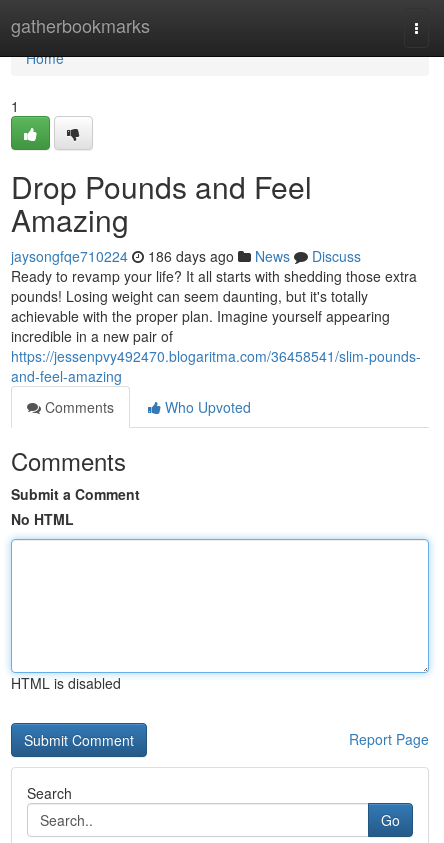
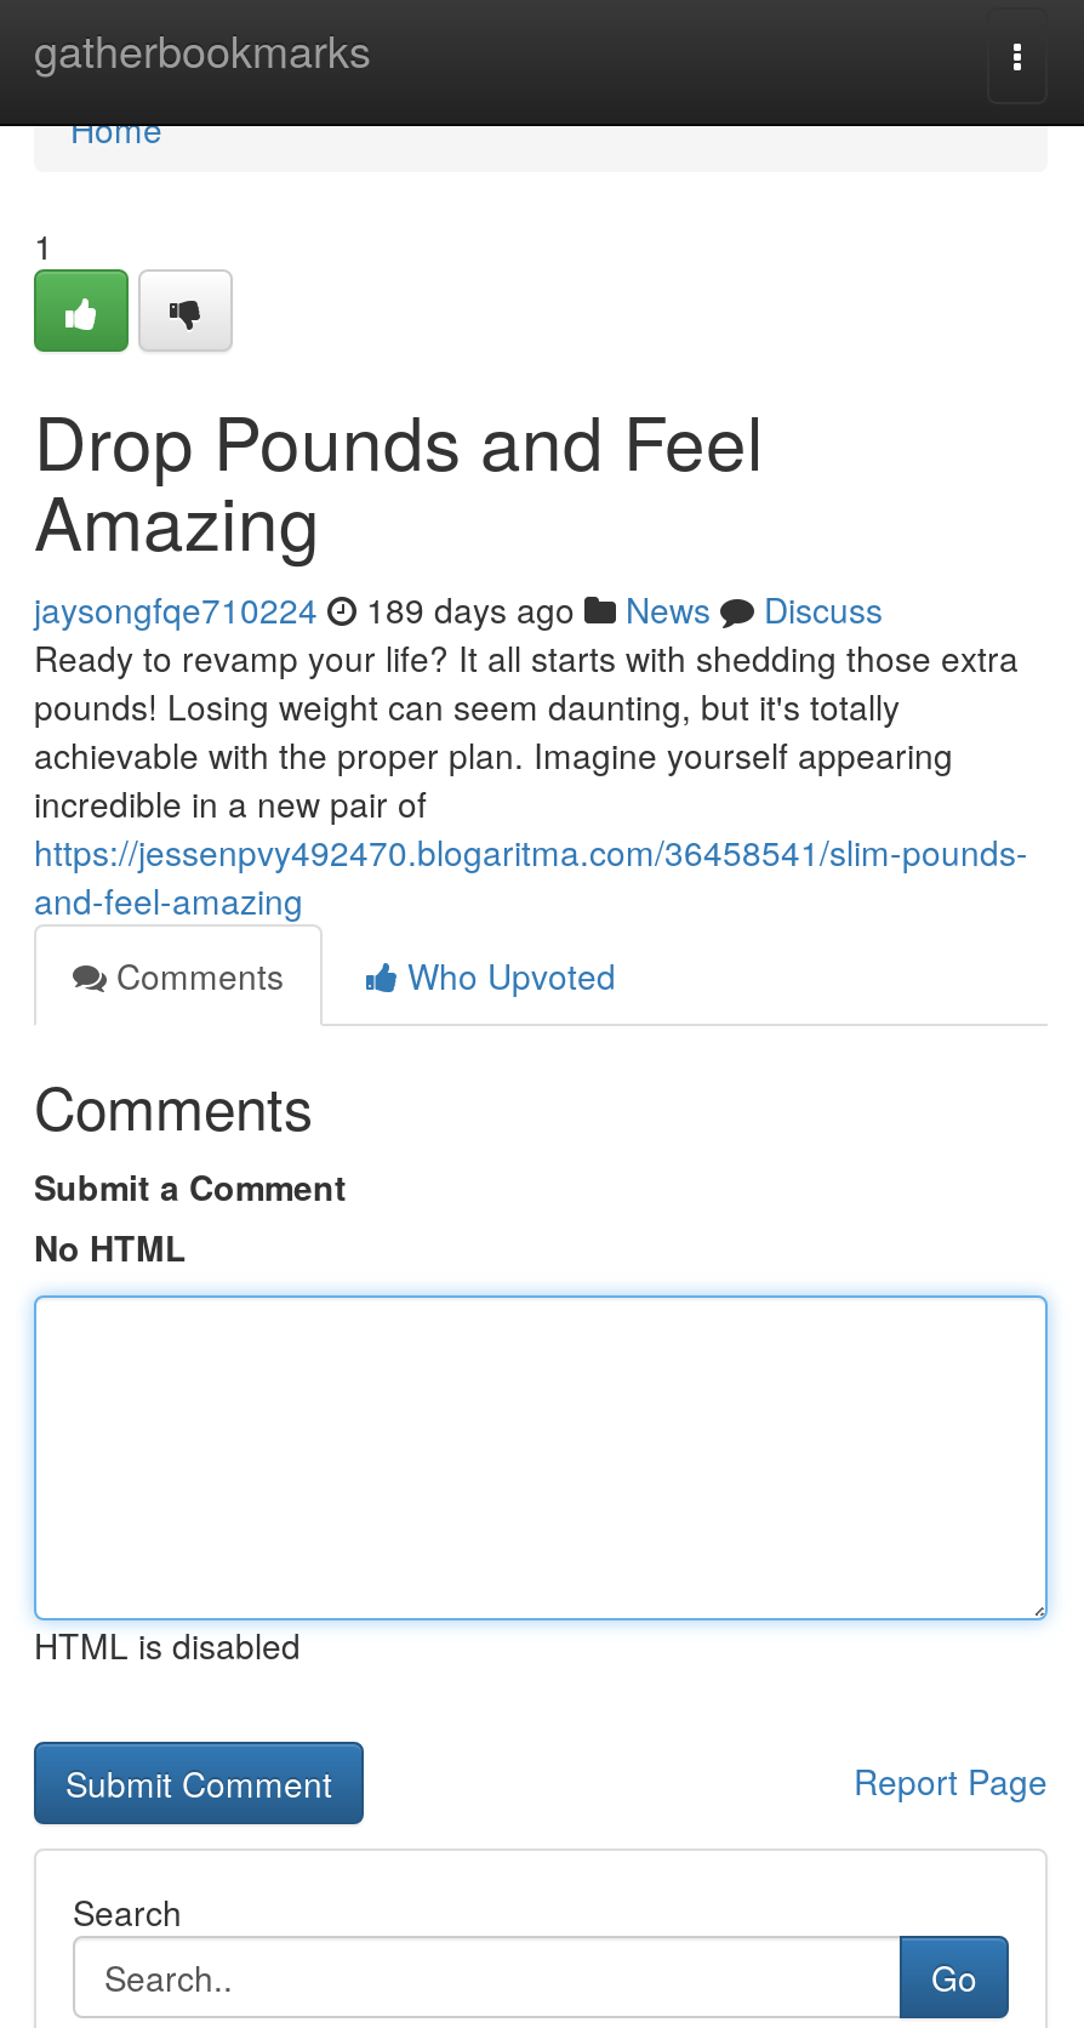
[11,246,361,266] jaysongfqe710224 186 days ago News Discuss -> [34,585,883,633] jaysongfqe710224 189 days ago News Discuss

